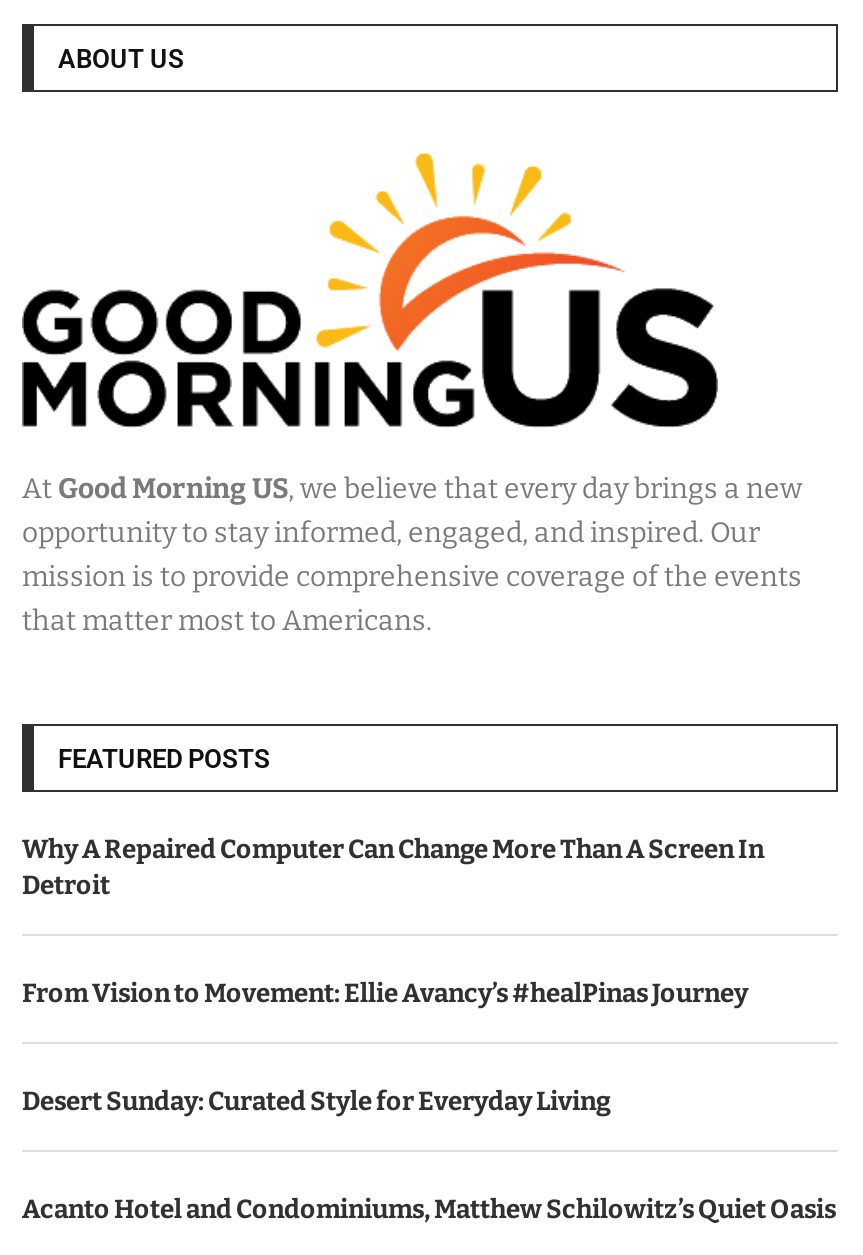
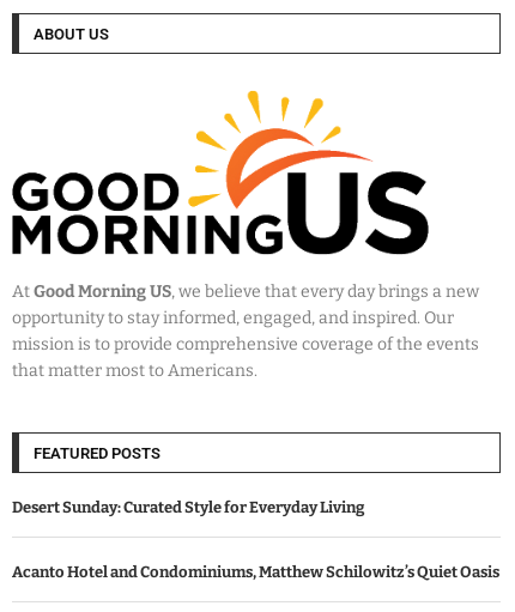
[22,833,764,899] Why A Repaired Computer Can Change More Than A Screen In | Detroit -> none
[22,977,748,1007] From Vision to Movement: Ellie Avancy’s #healPinas Journey -> none

